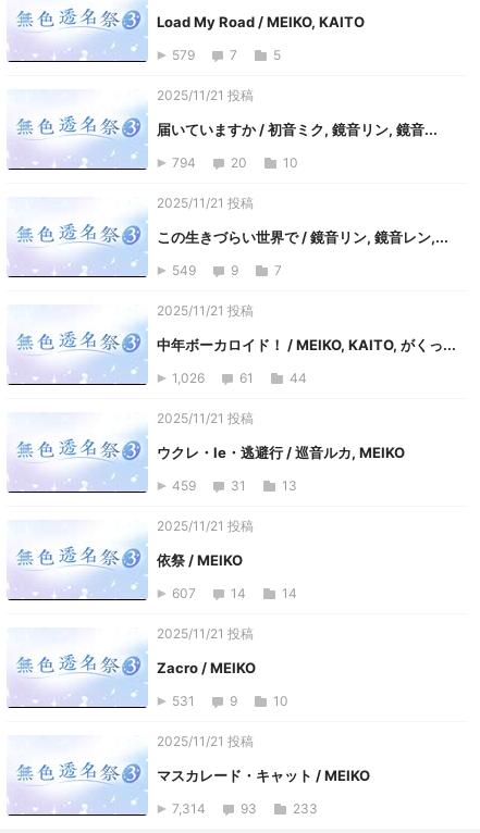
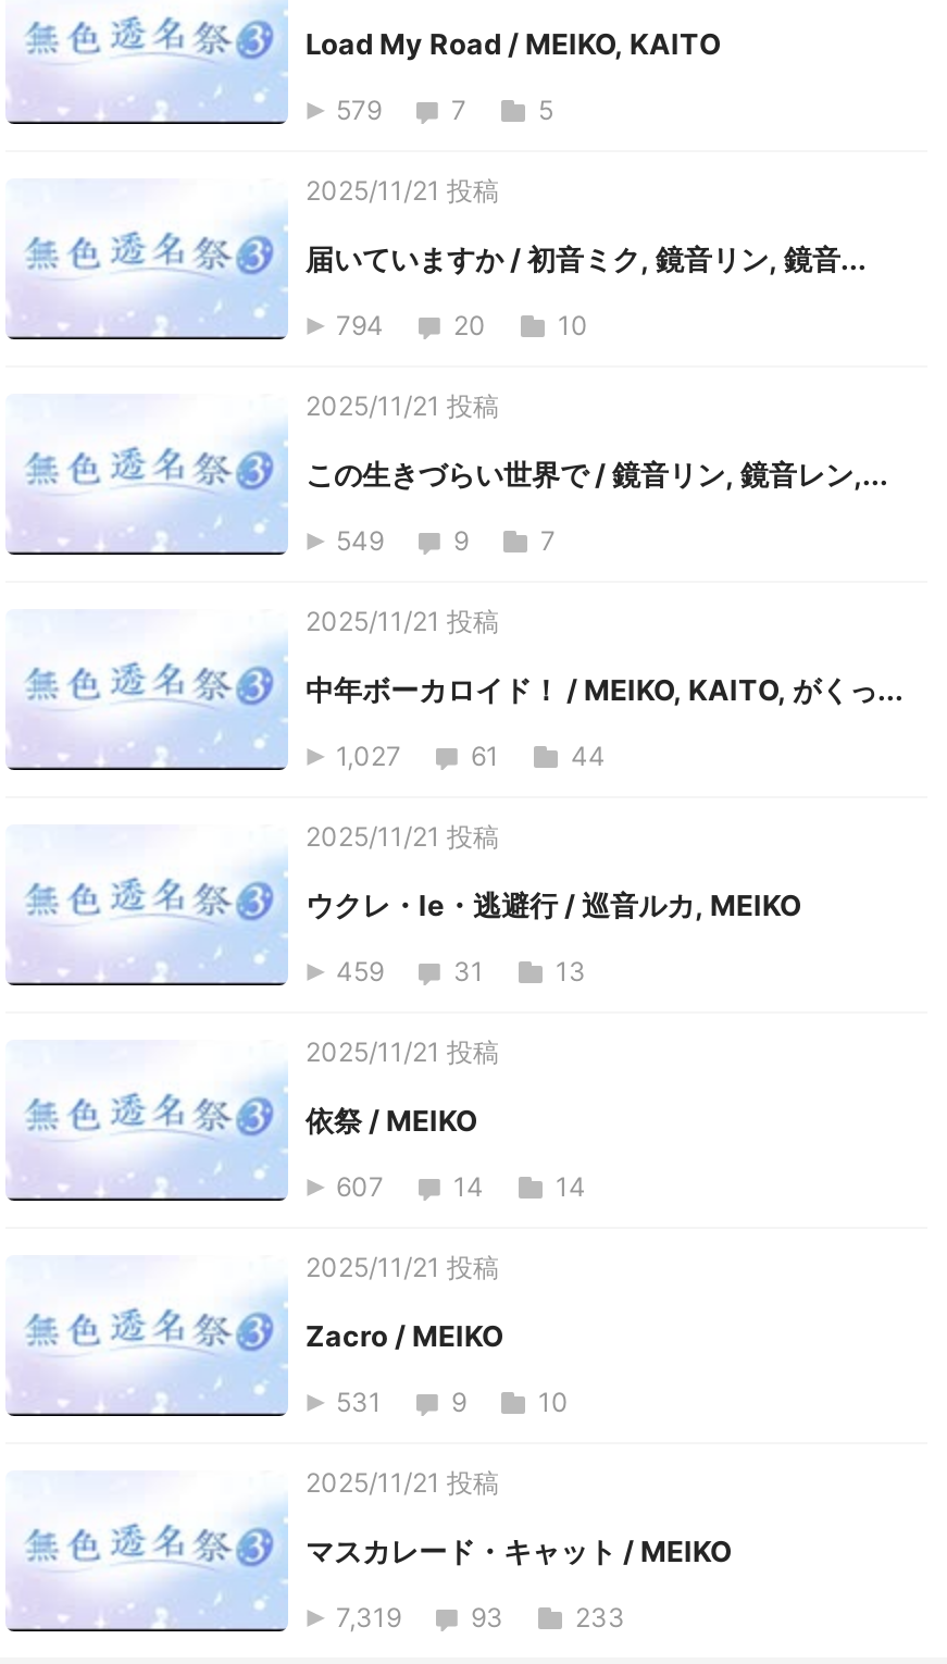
[172,370,205,386] 1,026 -> [336,740,401,772] 1,027
[172,800,206,817] 7,314 -> [336,1601,401,1634] 7,319

